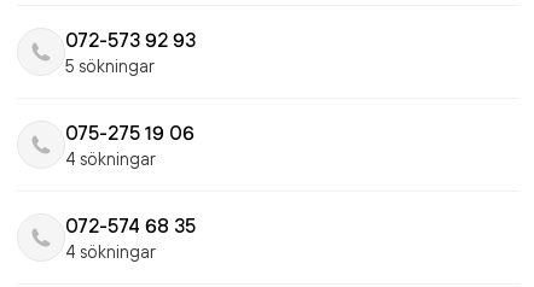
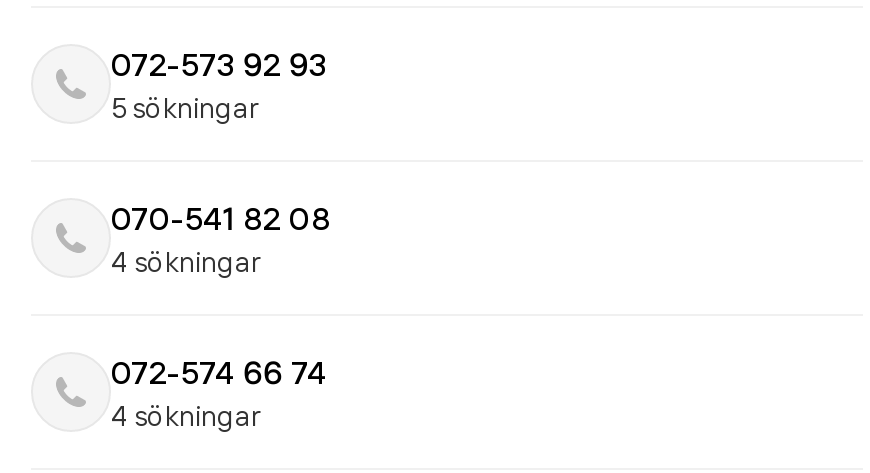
[65,121,195,145] 075-275 19 06 -> [111,198,331,238] 070-541 82 08
[65,213,196,238] 072-574 68 35 -> [111,352,327,392] 072-574 66 74

